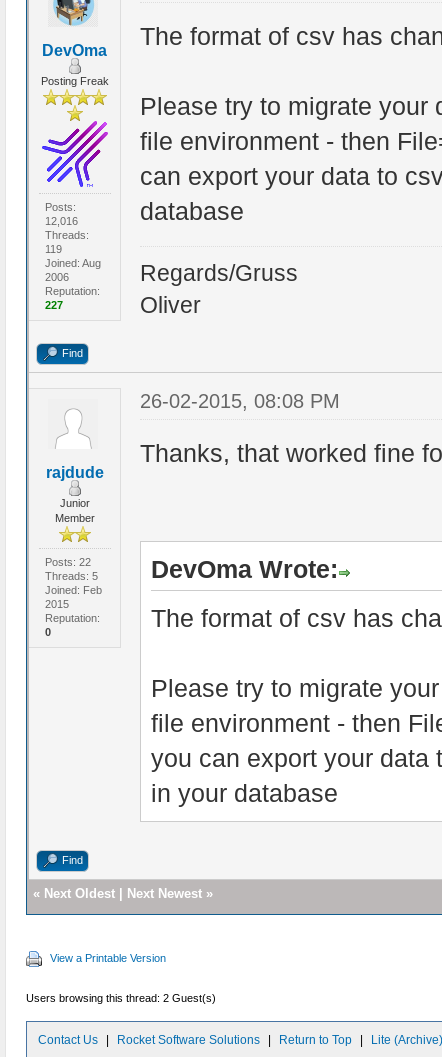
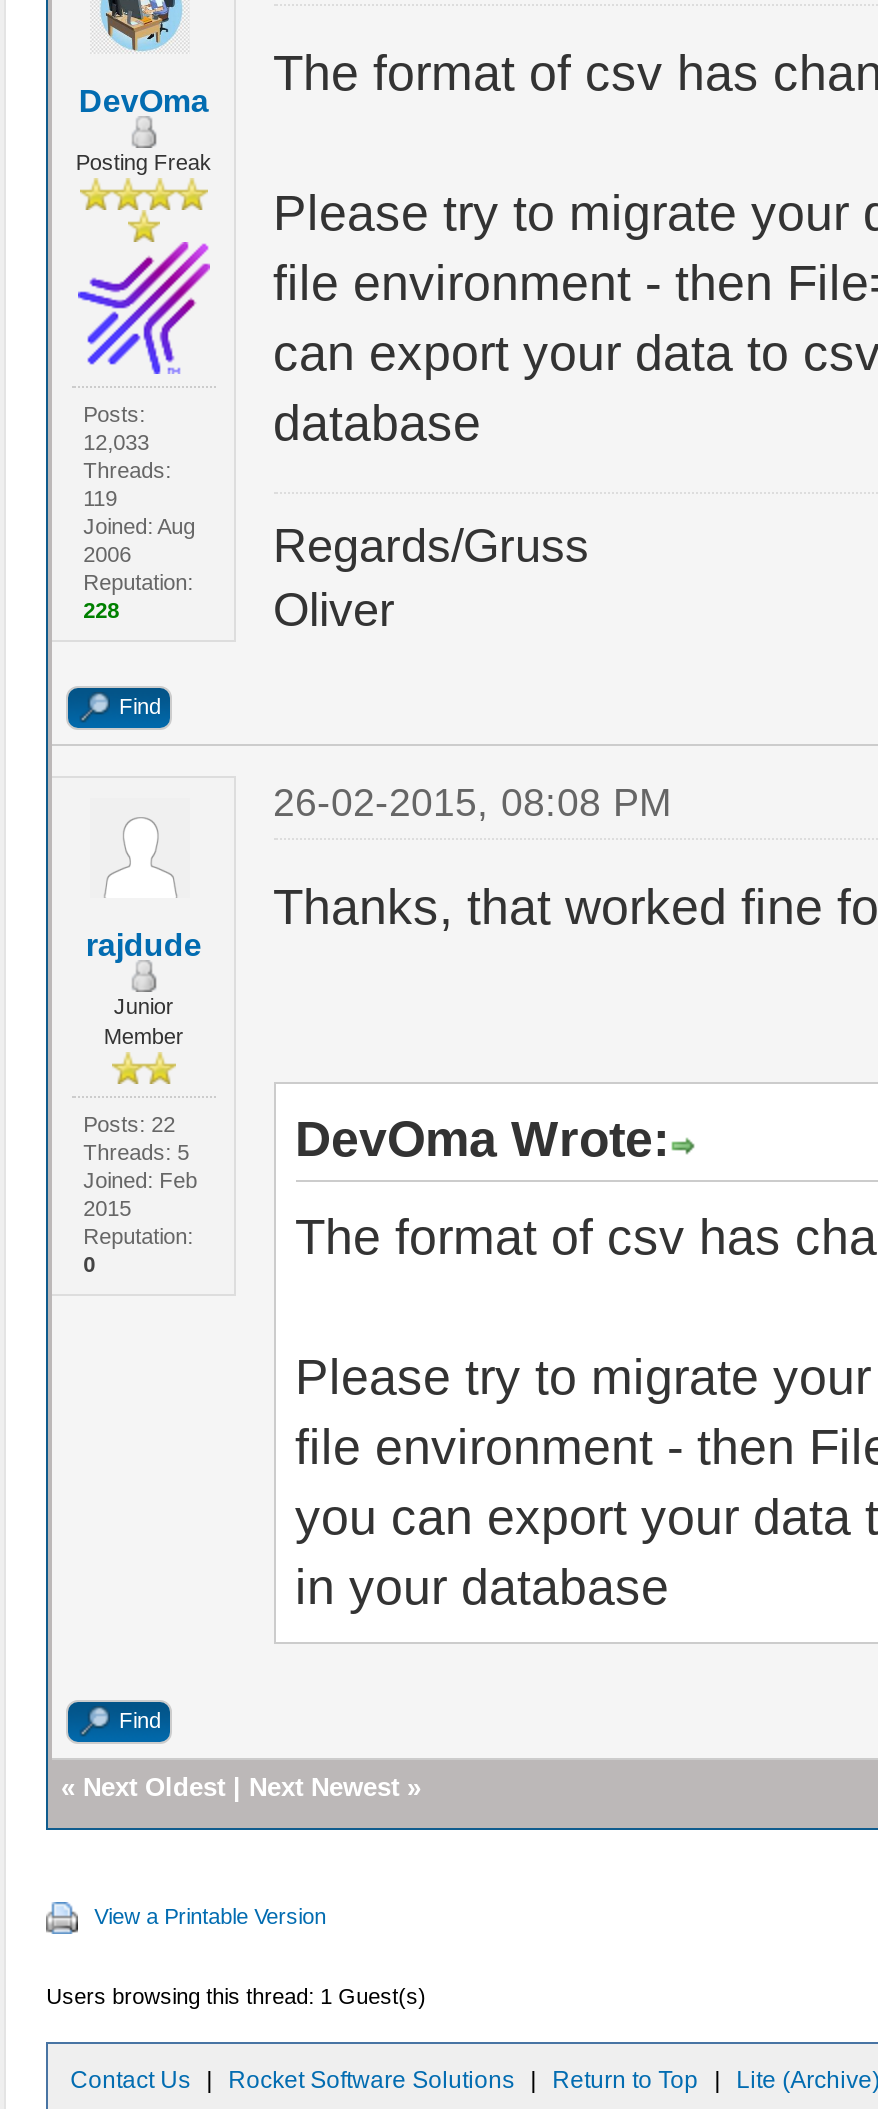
[45,215,78,227] 12,016 -> [83,430,149,454] 12,033
[45,299,63,311] 227 -> [83,598,119,622] 228
[26,992,216,1004] Users browsing this thread: 2 Guest(s) -> [46,1984,426,2008] Users browsing this thread: 1 Guest(s)

